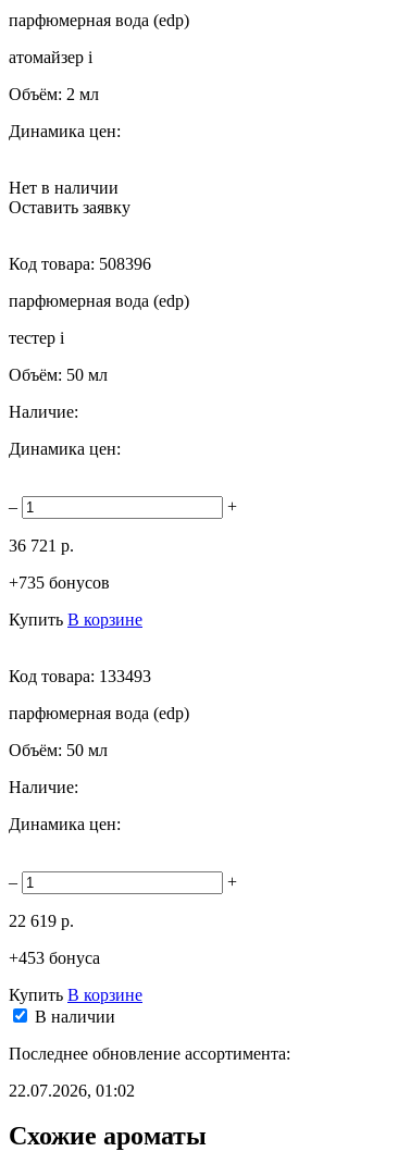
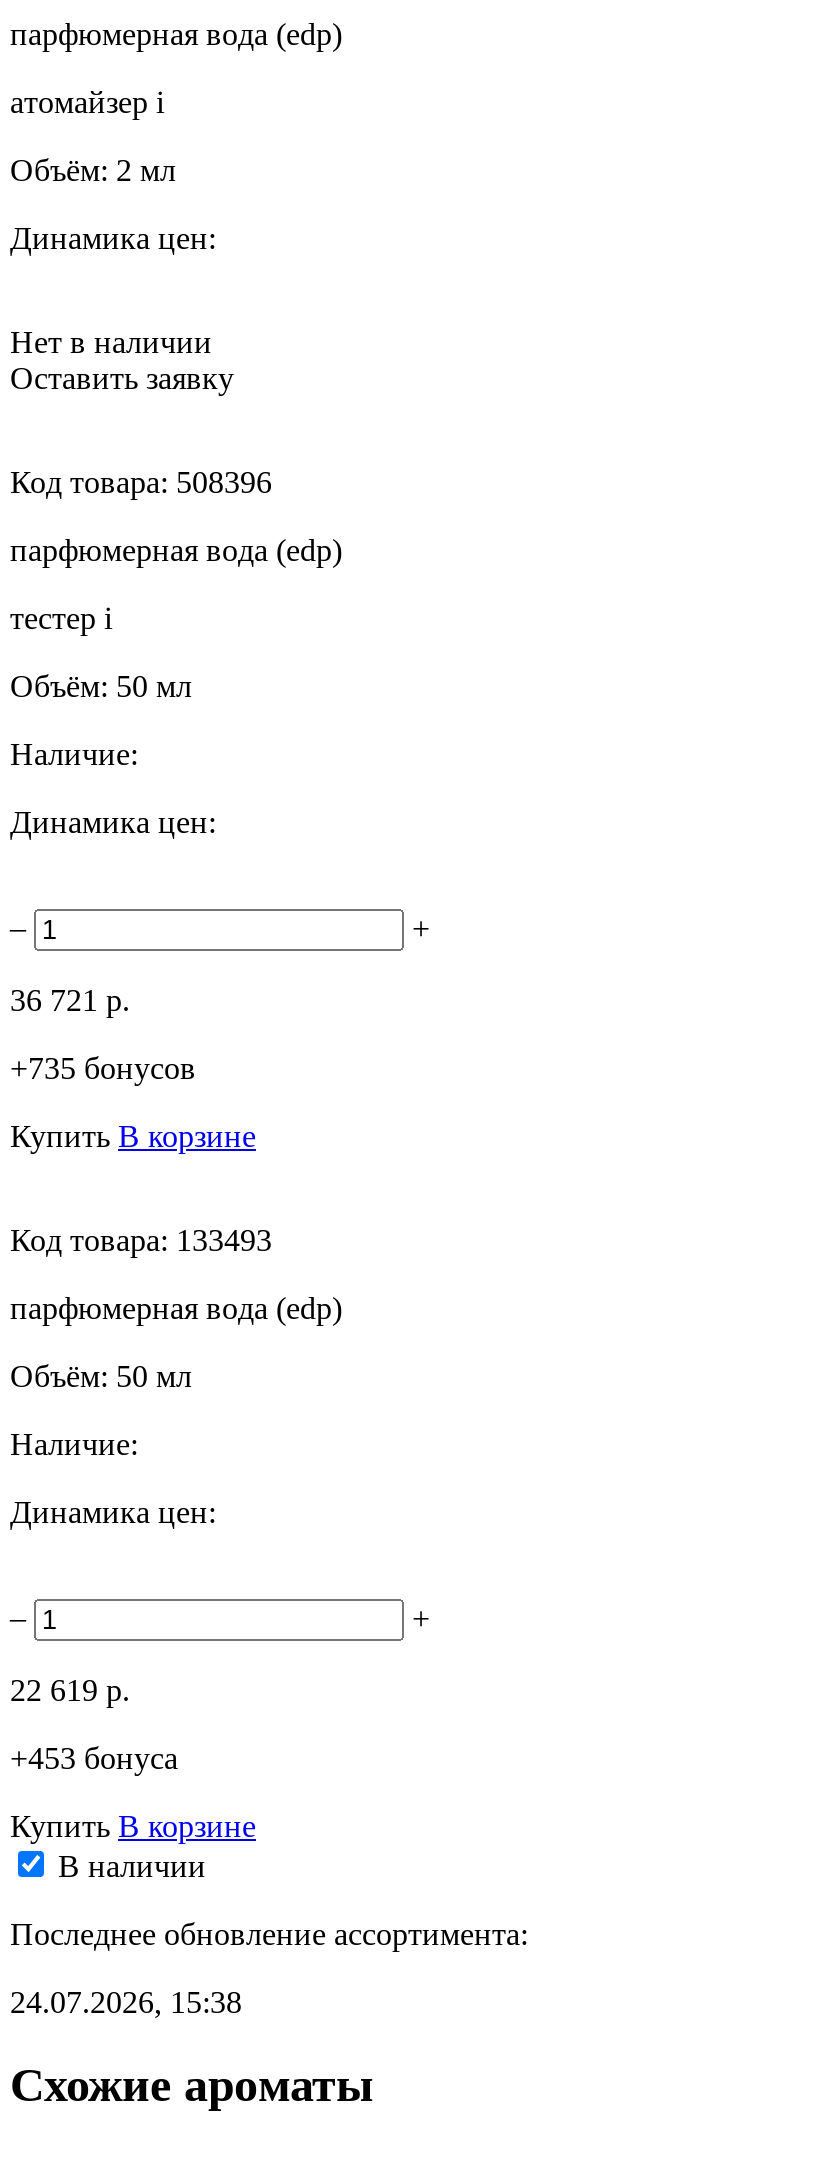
[9,1081,135,1099] 22.07.2026, 01:02 -> [10,1984,242,2018] 24.07.2026, 15:38

